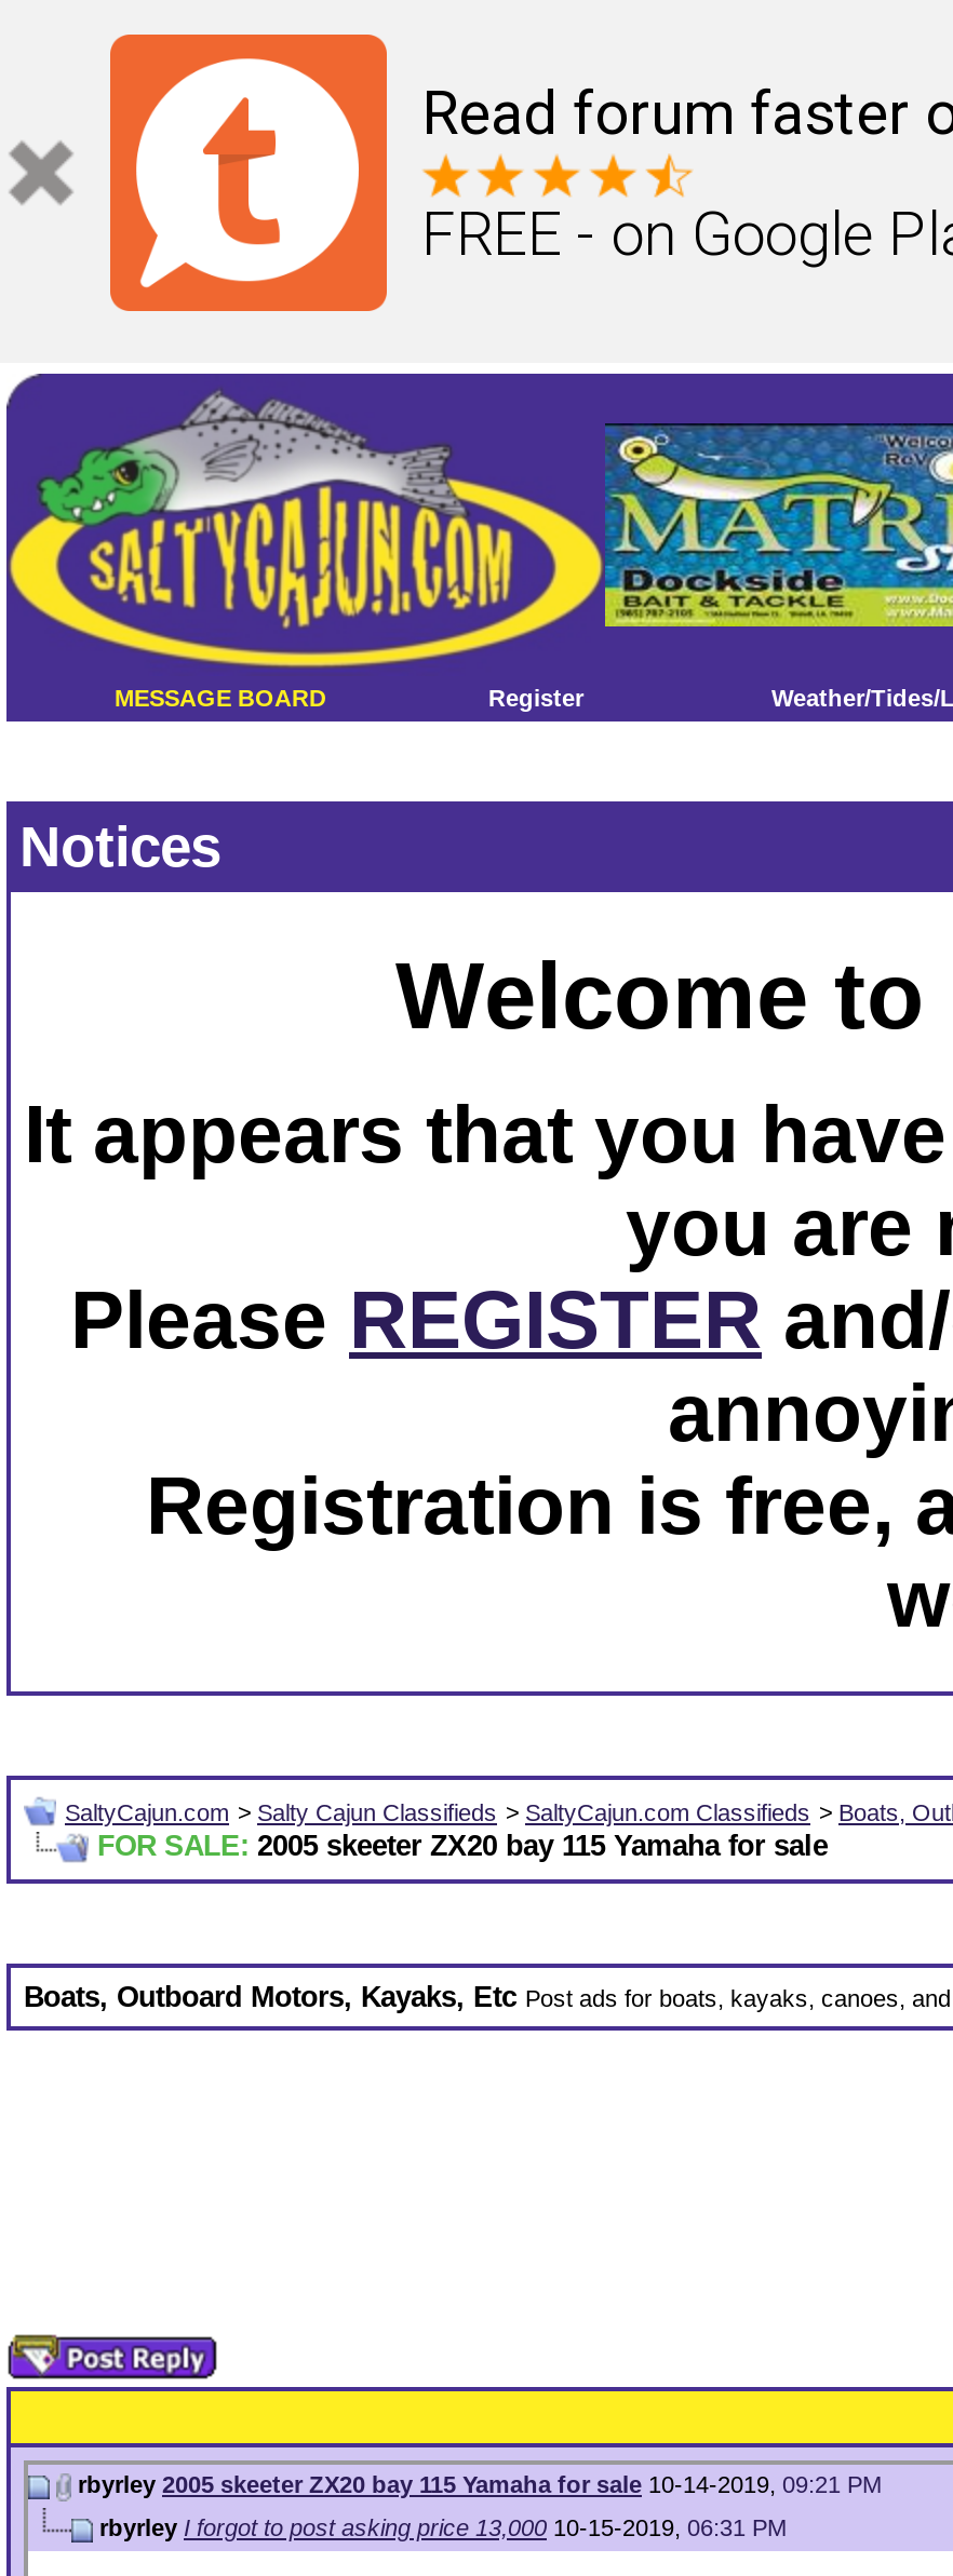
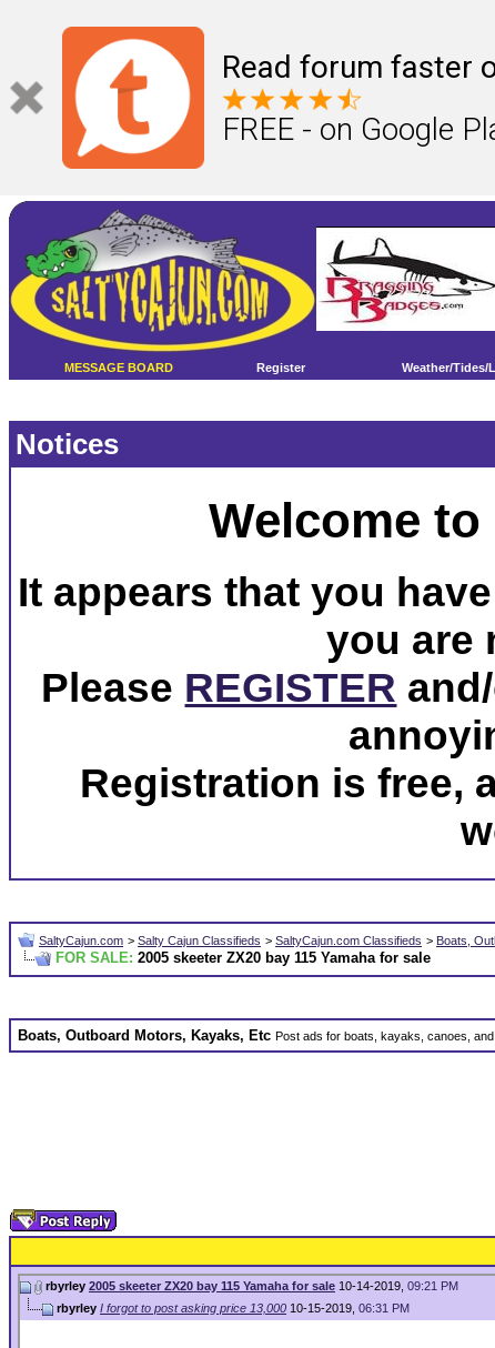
[603,423,947,629] [image] -> [315,227,492,332] [image]

